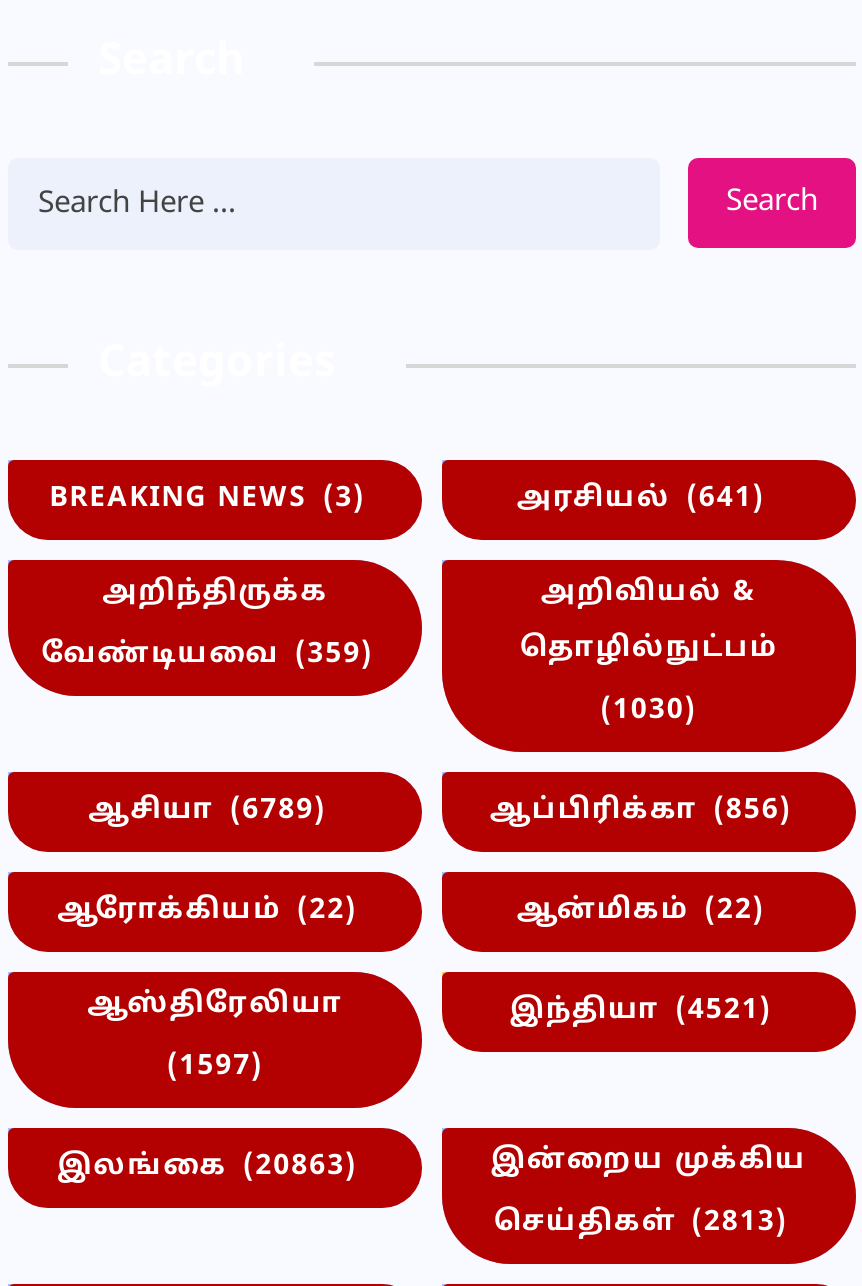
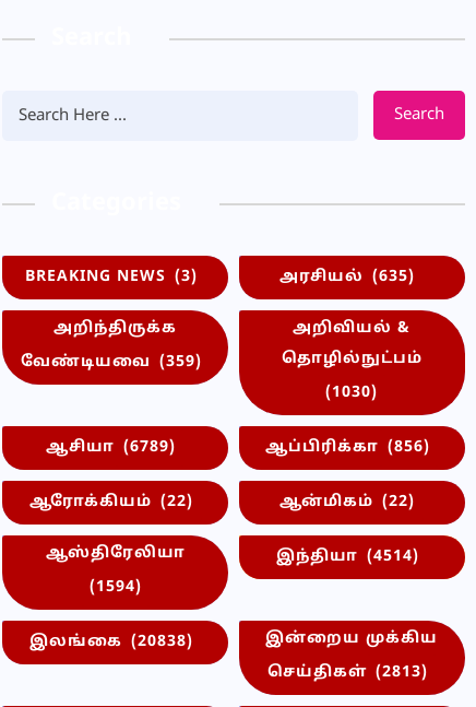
[517,483,765,517] அரசியல் (641) -> [280,268,415,287] அரசியல் (635)
[510,995,772,1029] இந்தியா (4521) -> [276,548,419,566] இந்தியா (4514)
[167,1051,263,1085] (1597) -> [89,578,141,597] (1594)
[57,1151,357,1185] இலங்கை (20863) -> [29,633,193,652] இலங்கை (20838)

